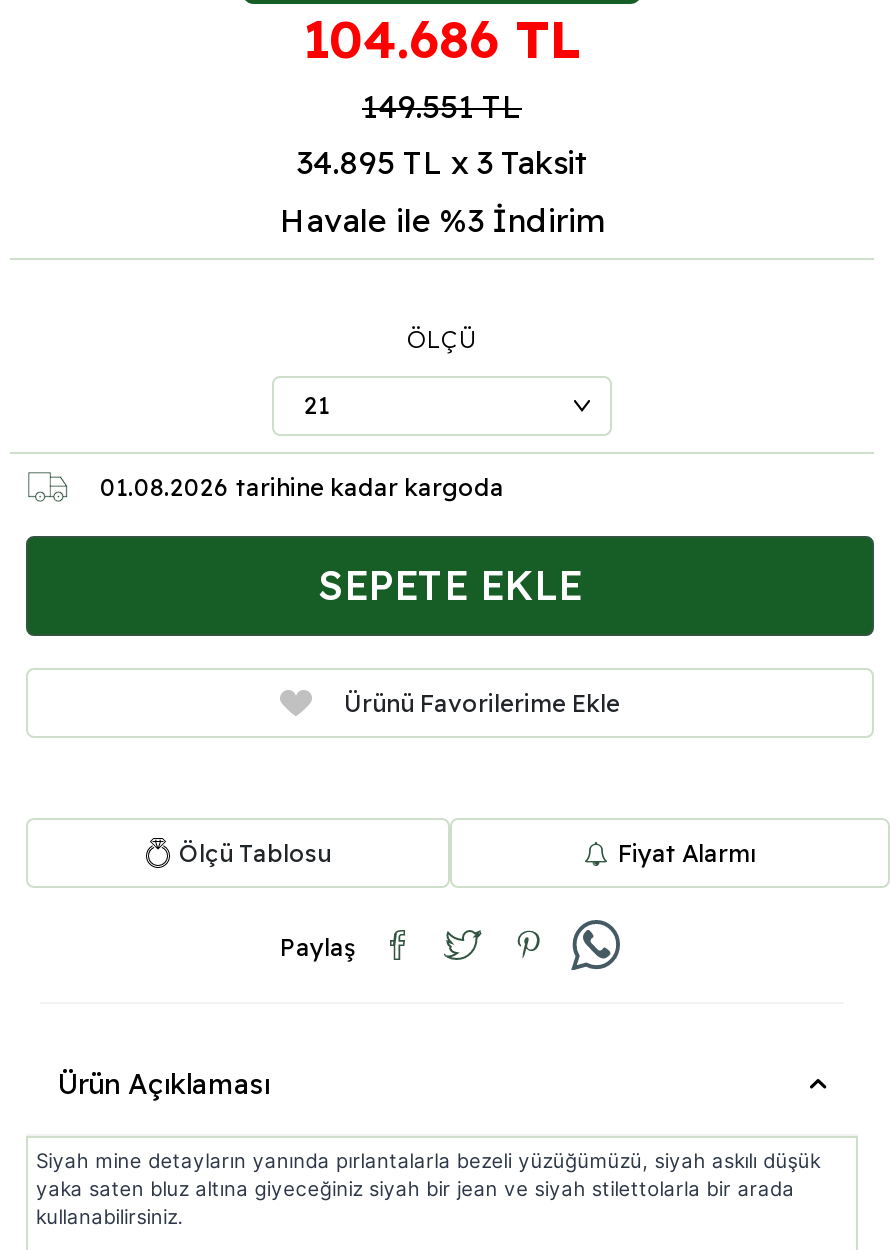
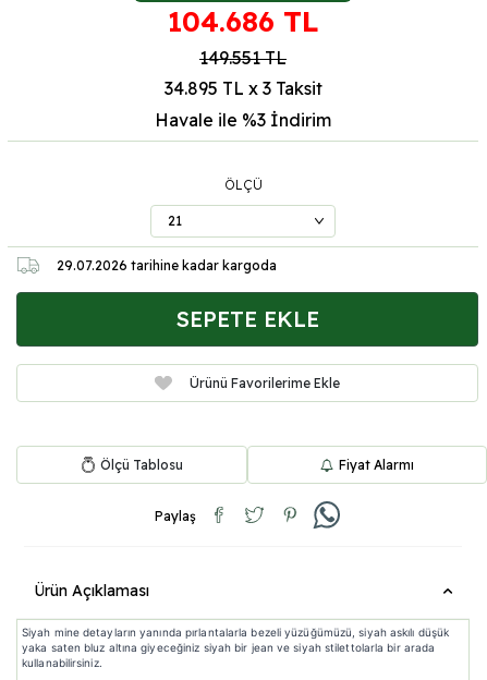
[100,471,504,501] 01.08.2026 tarihine kadar kargoda -> [57,257,277,273] 29.07.2026 tarihine kadar kargoda

